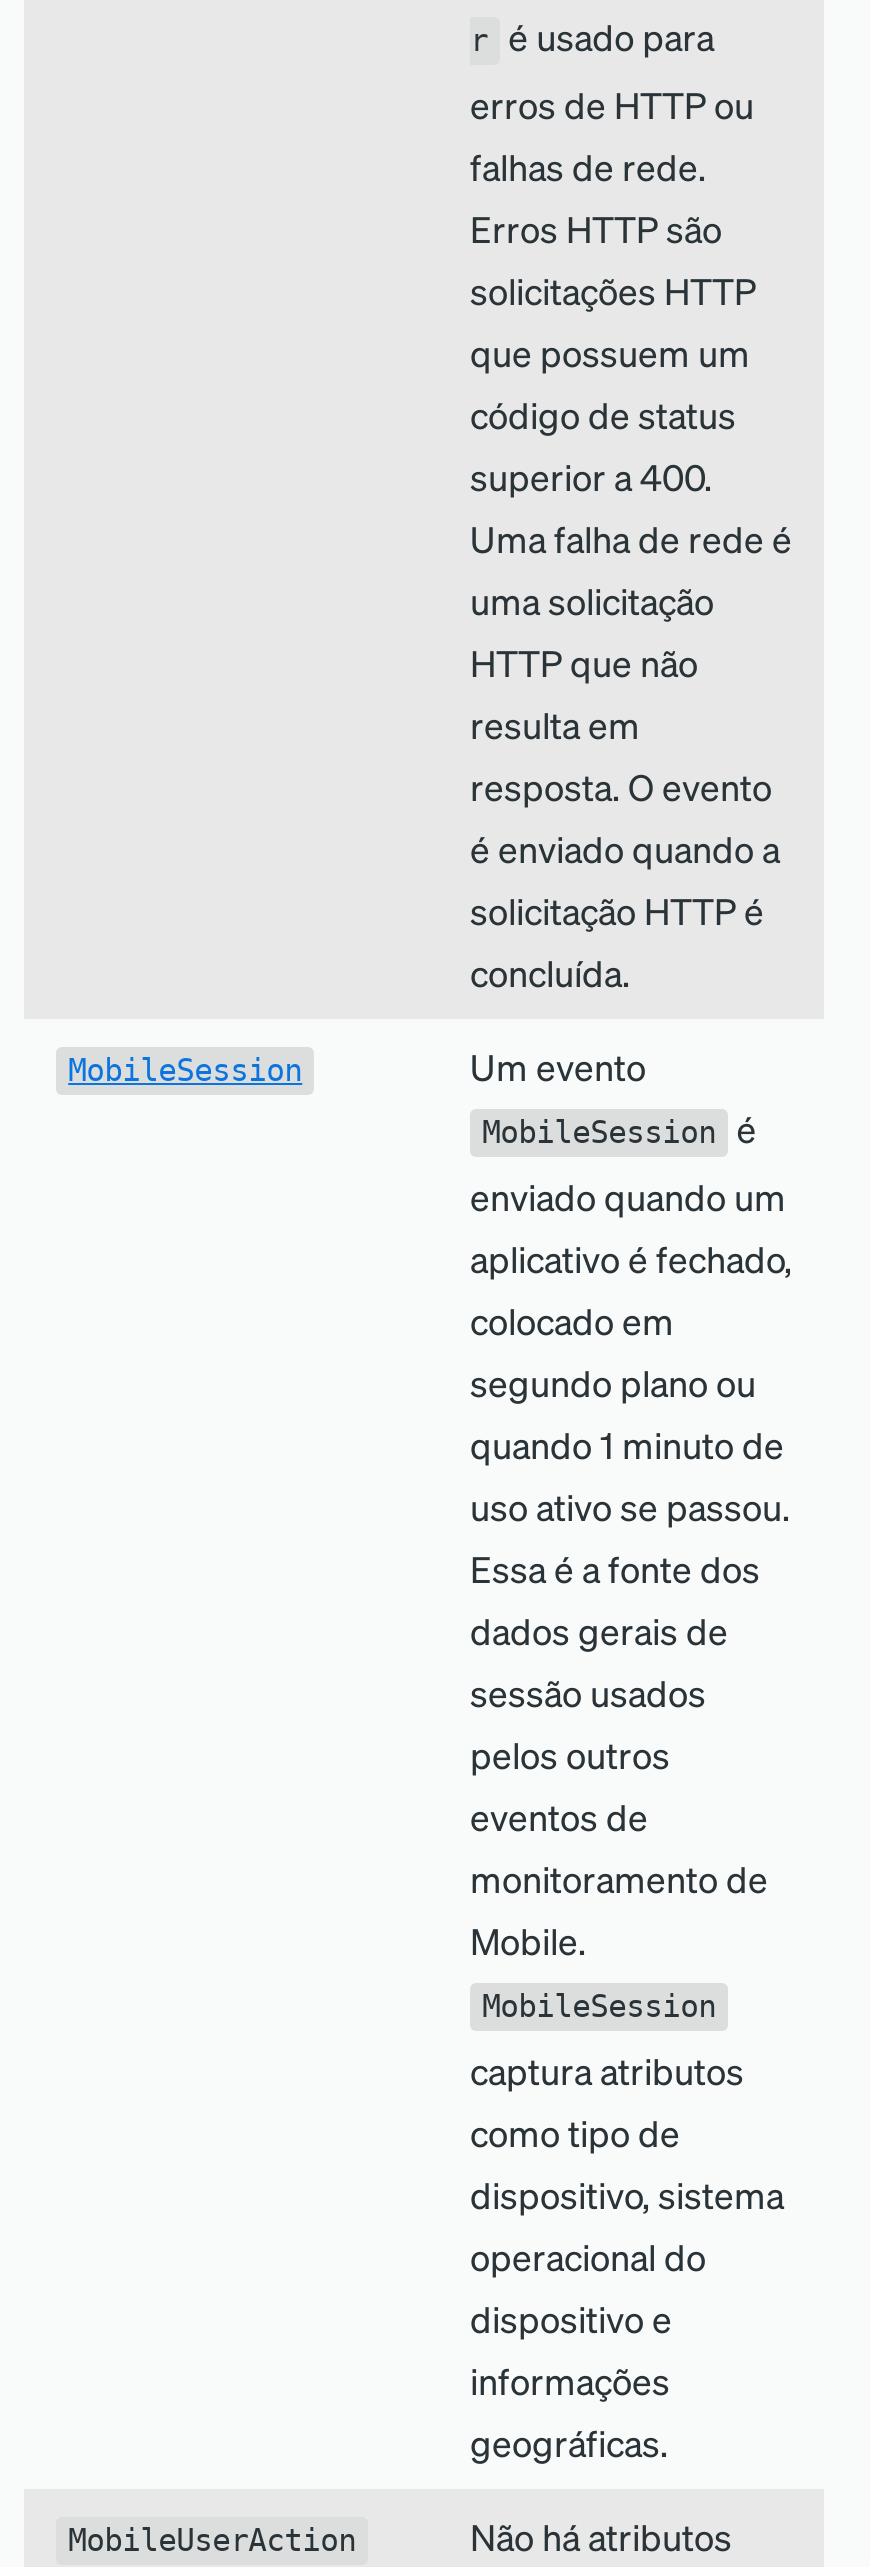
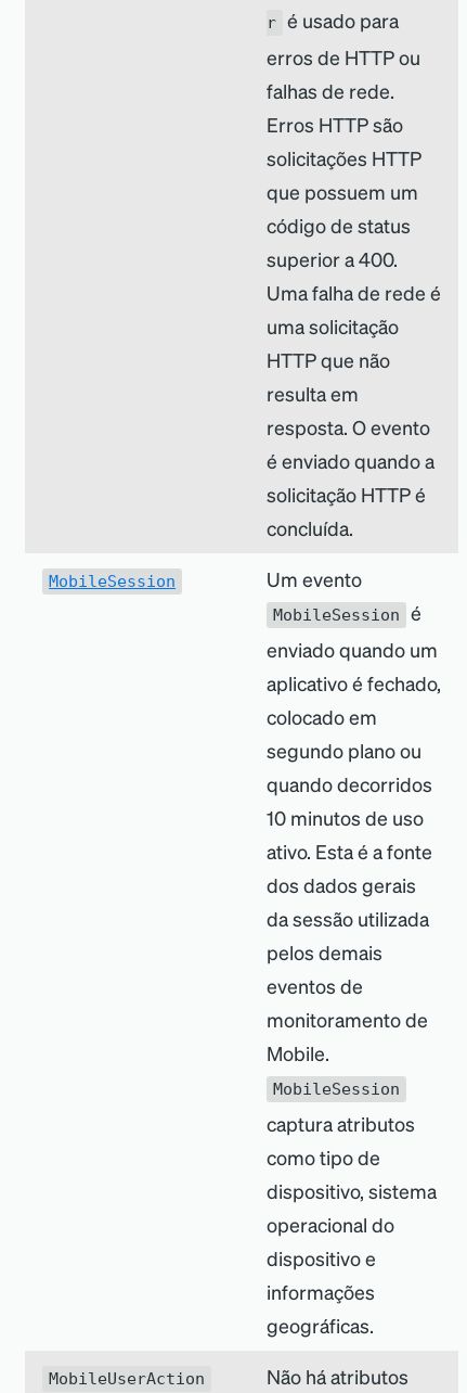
[470,1421,790,1777] quando 1 minuto de | uso ativo se passou. | Essa é a fonte dos | dados gerais de | sessão usados | pelos outros -> [267,771,432,964] quando decorridos | 10 minutos de uso | ativo. Esta é a fonte | dos dados gerais | da sessão utilizada | pelos demais

